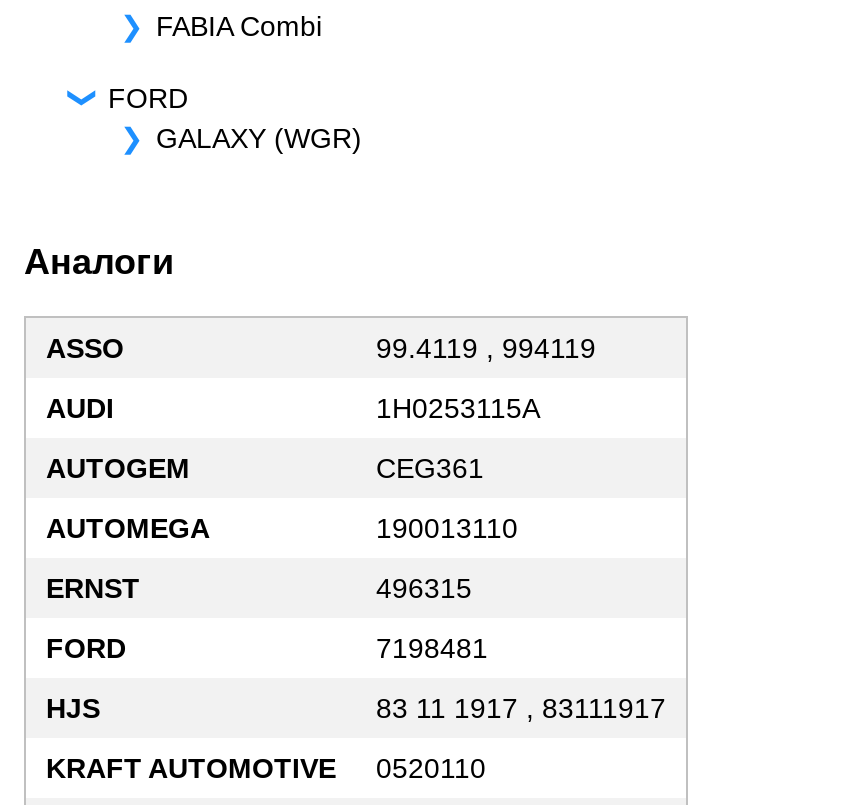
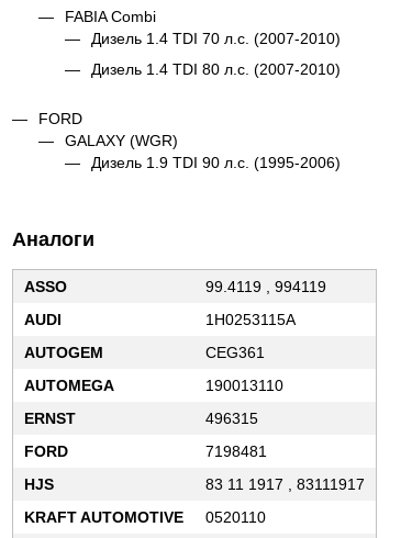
none -> [91,29,341,78] Дизель 1.4 TDI 70 л.с. (2007-2010) | Дизель 1.4 TDI 80 л.с. (2007-2010)
none -> [91,154,341,172] Дизель 1.9 TDI 90 л.с. (1995-2006)

